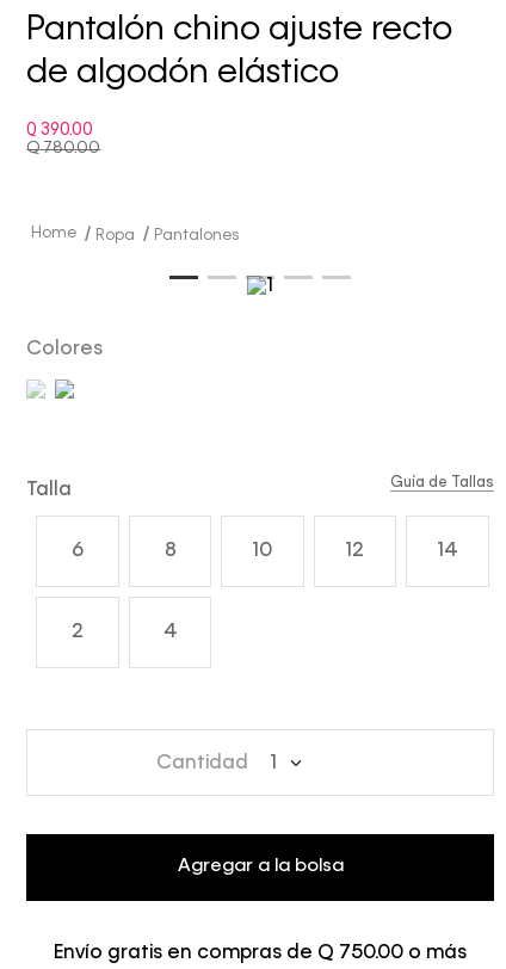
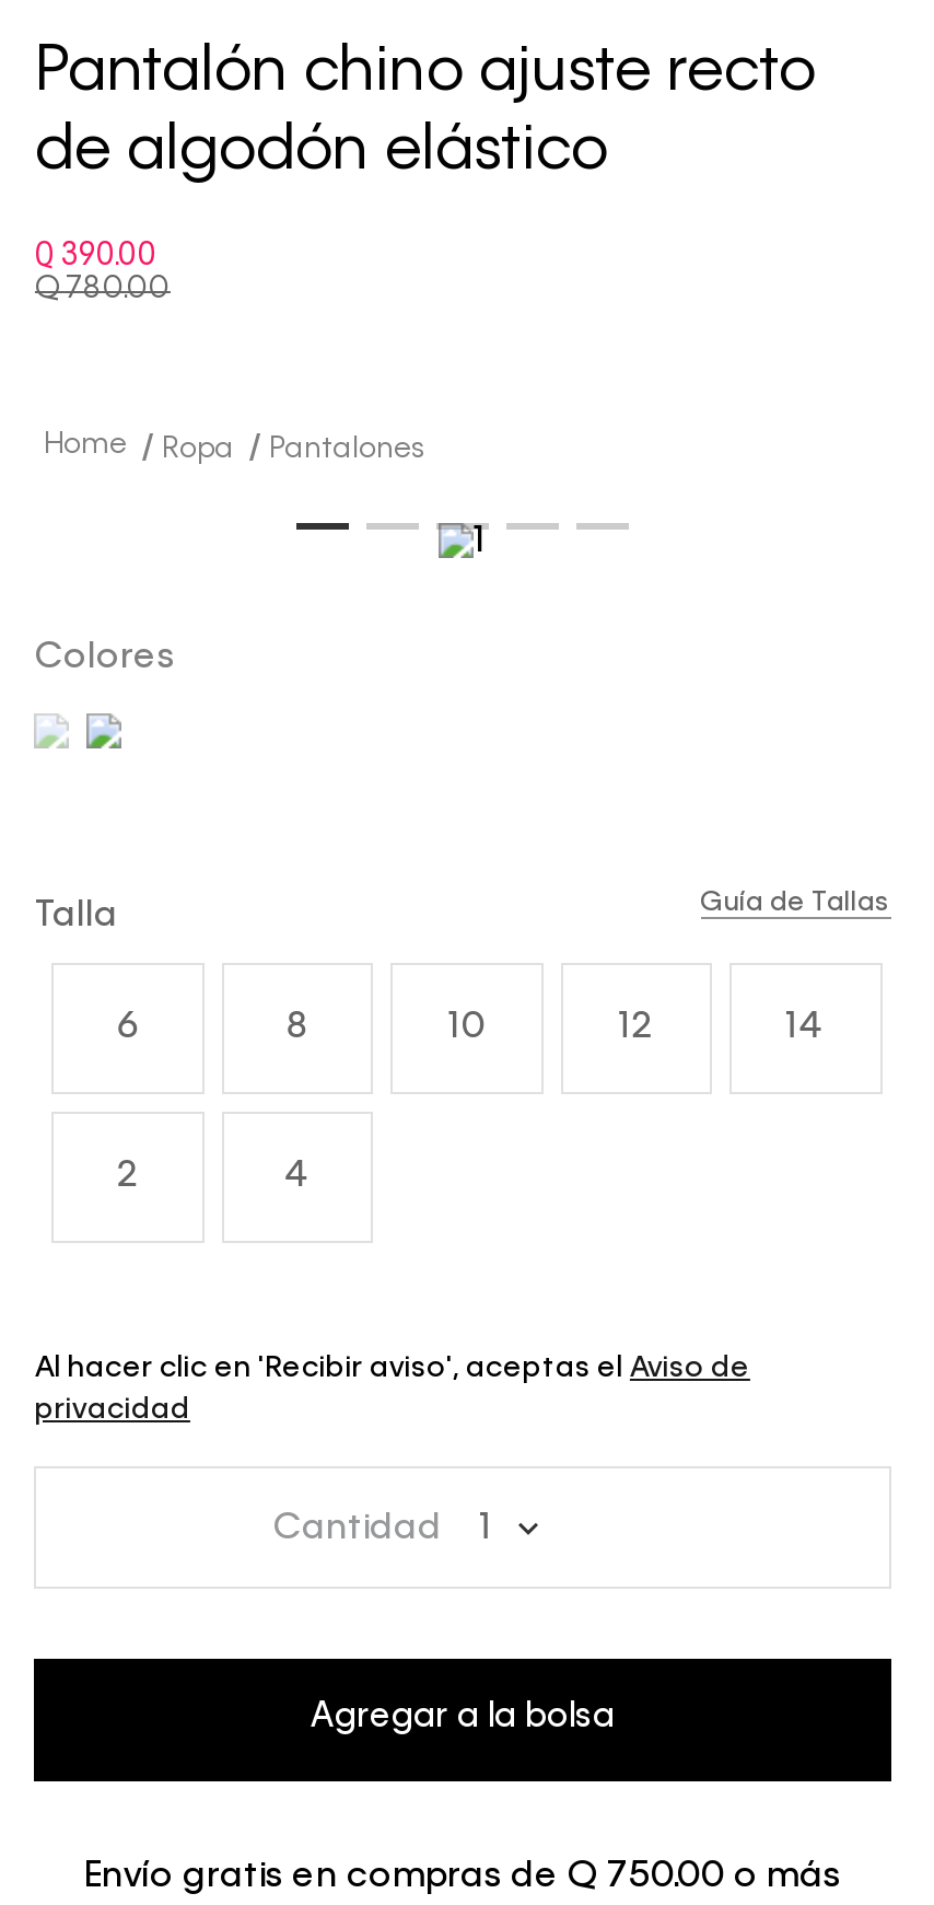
none -> [35,1355,750,1425] Al hacer clic en 'Recibir aviso', aceptas el Aviso de | privacidad

